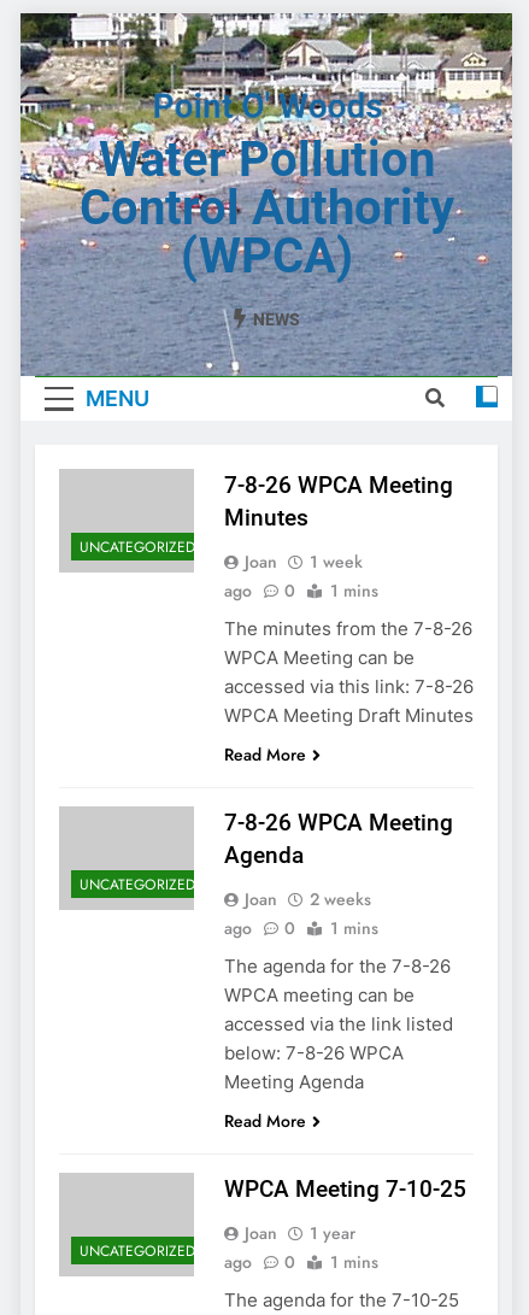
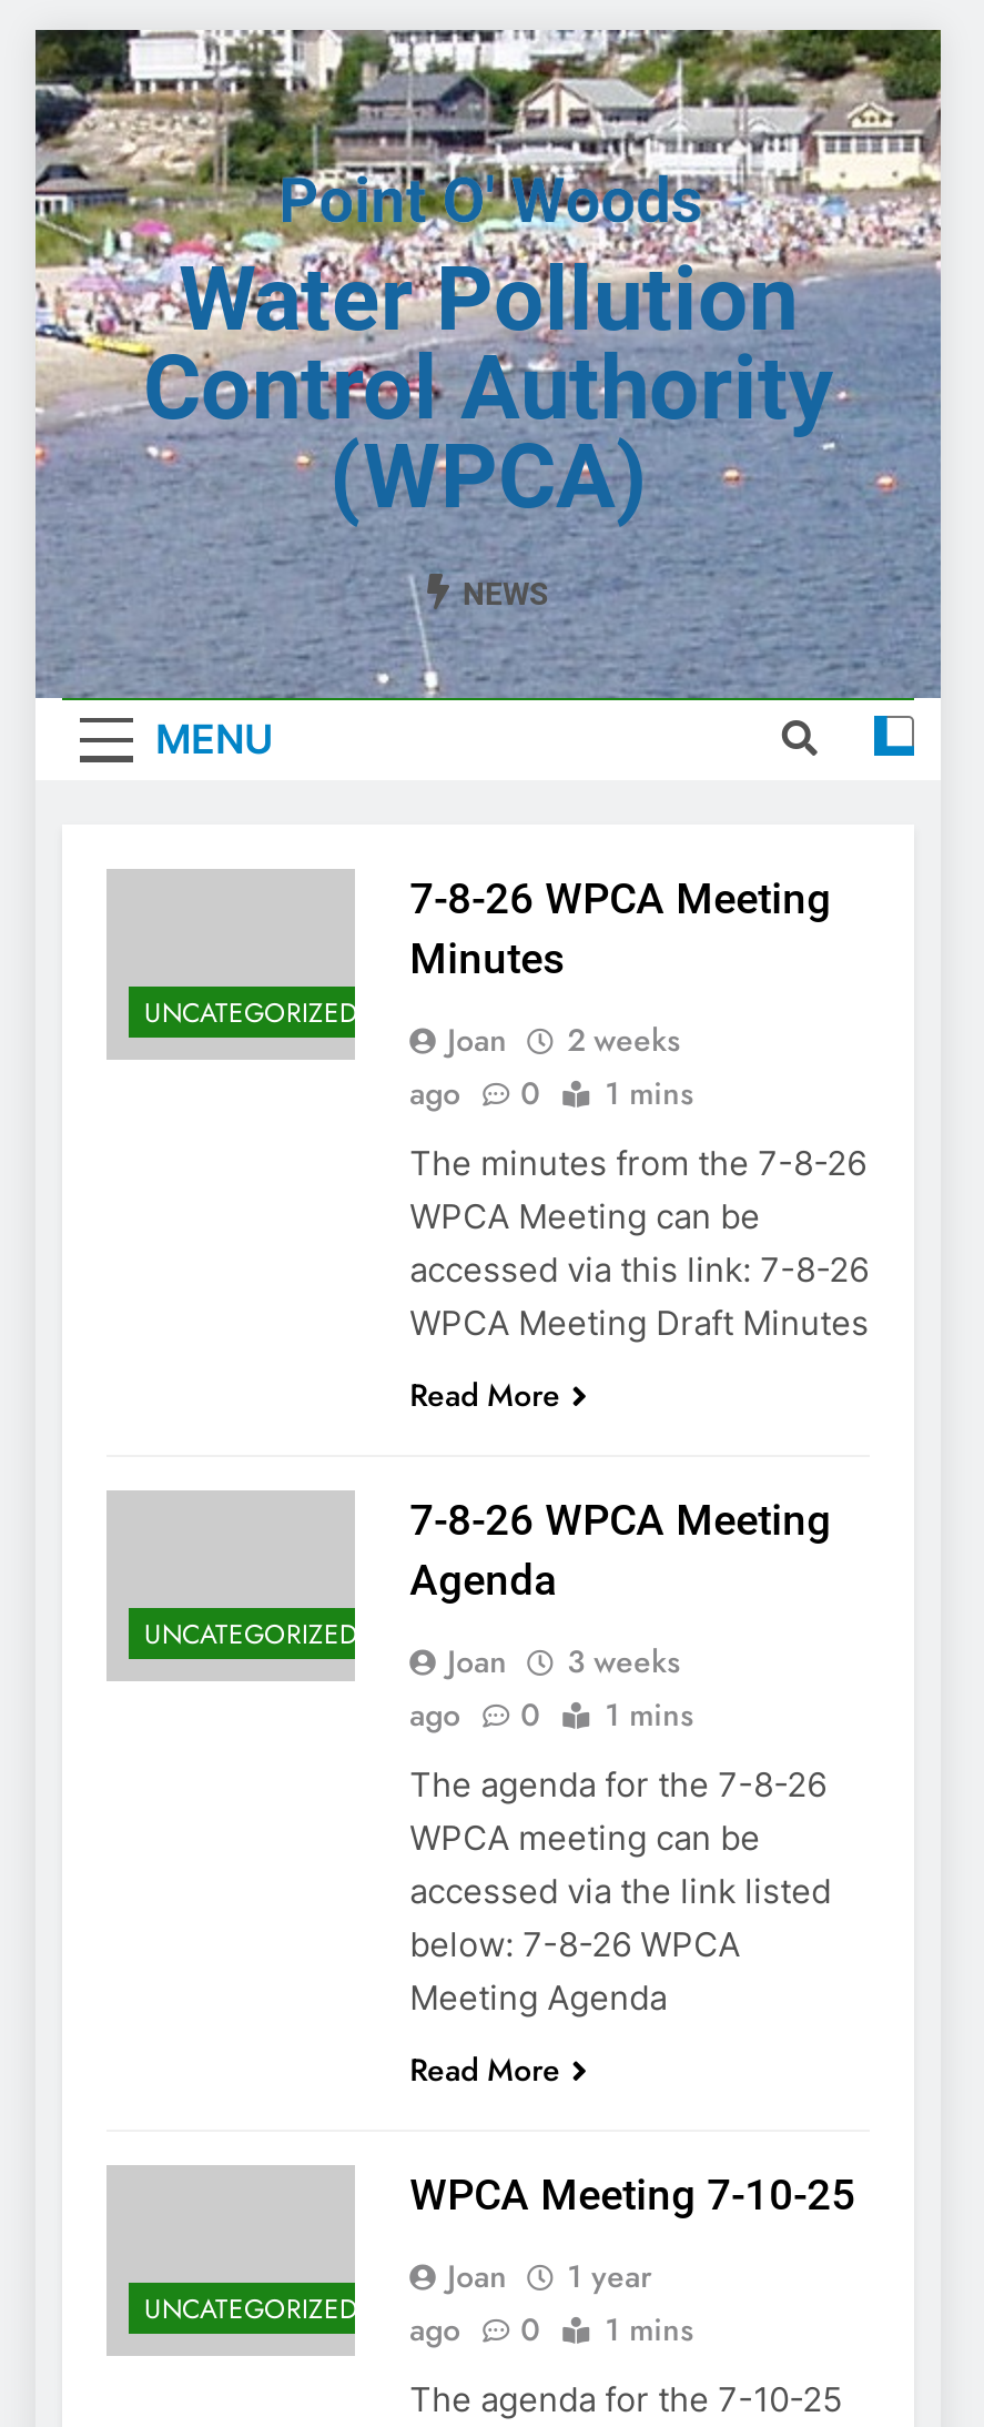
[244,549,362,573] Joan 1 week -> [447,1017,680,1061] Joan 2 weeks
[244,887,371,911] Joan 2 weeks -> [447,1638,680,1683] Joan 3 weeks

